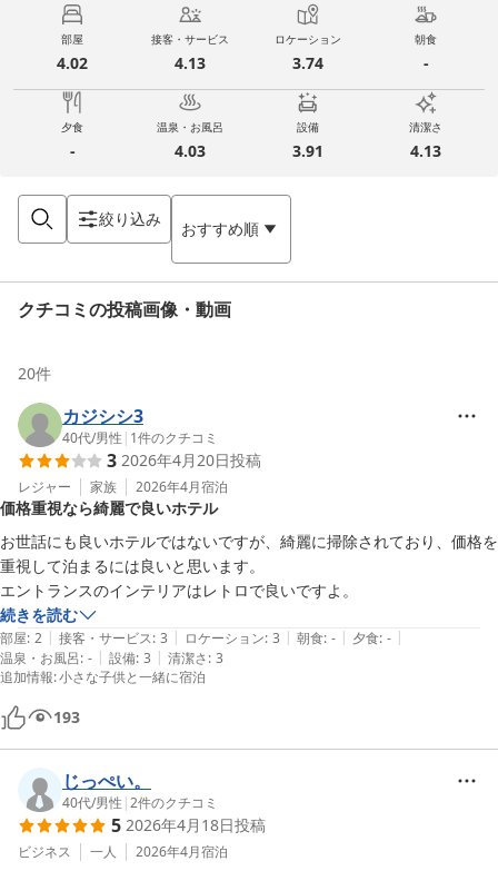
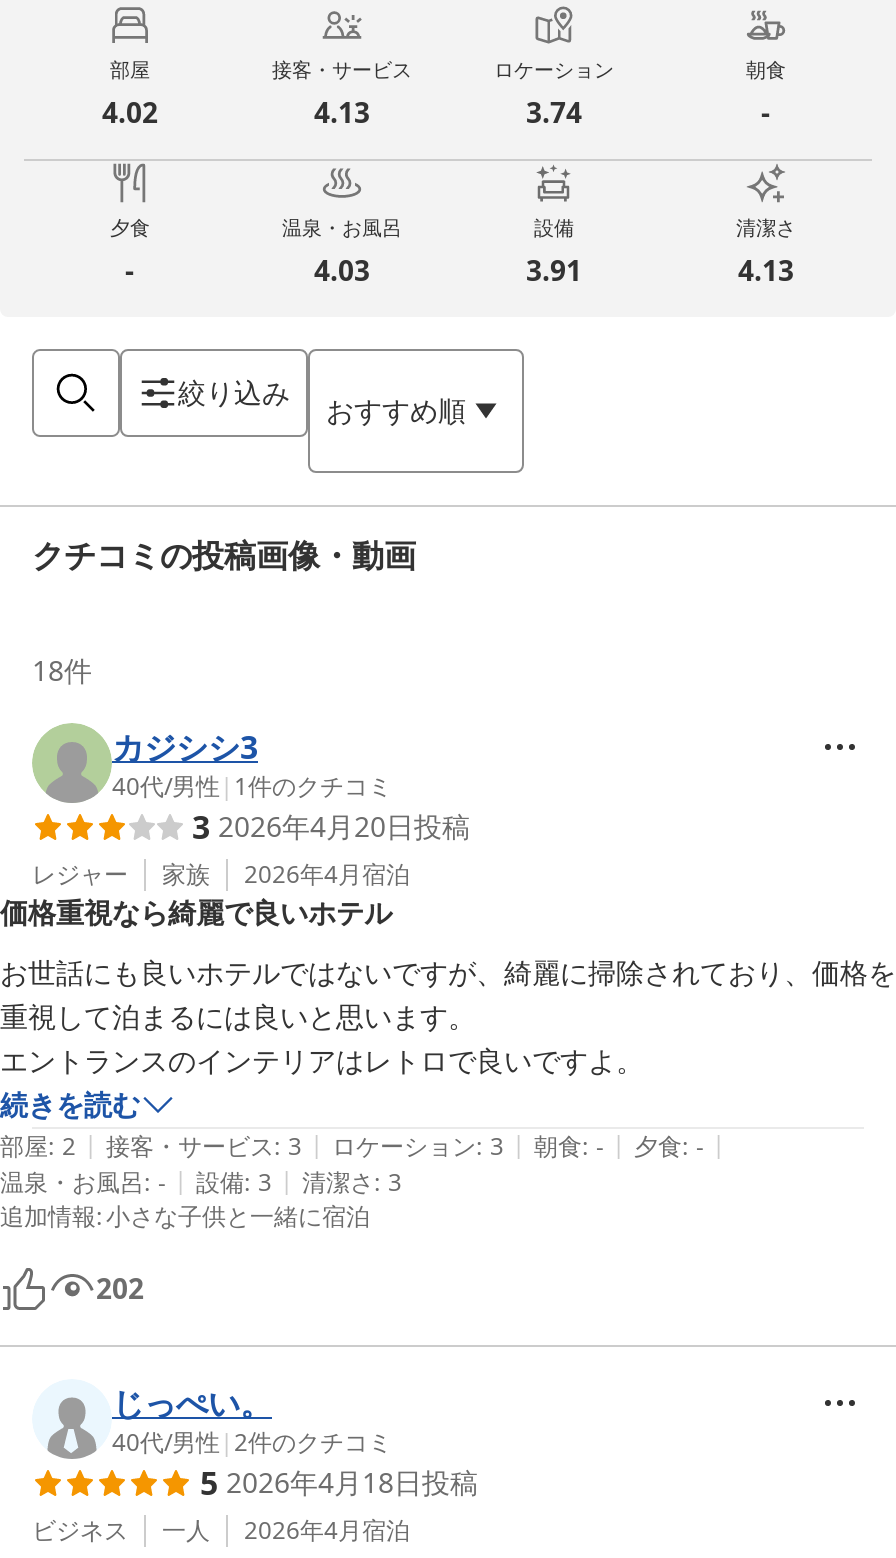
[18,363,51,384] 20件 -> [32,651,92,689] 18件
[53,706,80,728] 193 -> [96,1269,144,1307] 202

